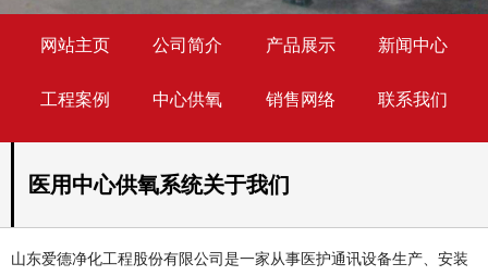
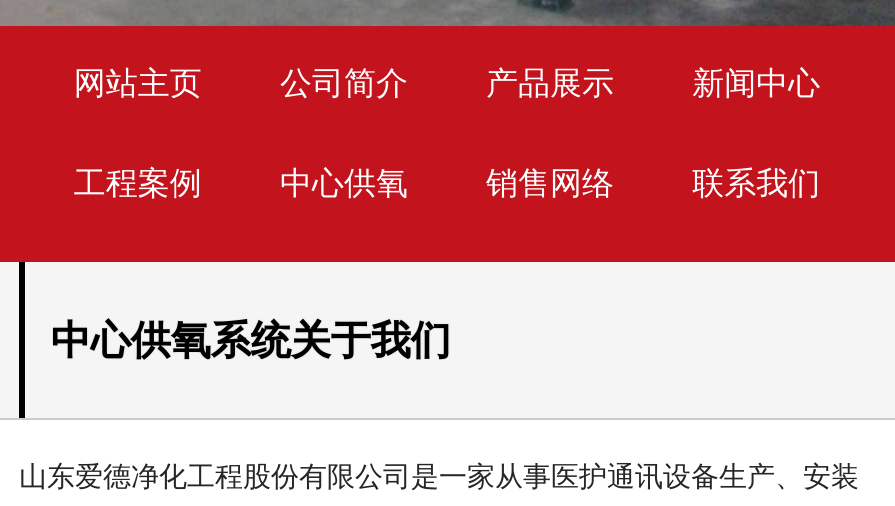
[28,173,290,197] 医用中心供氧系统关于我们 -> [51,318,451,362] 中心供氧系统关于我们

